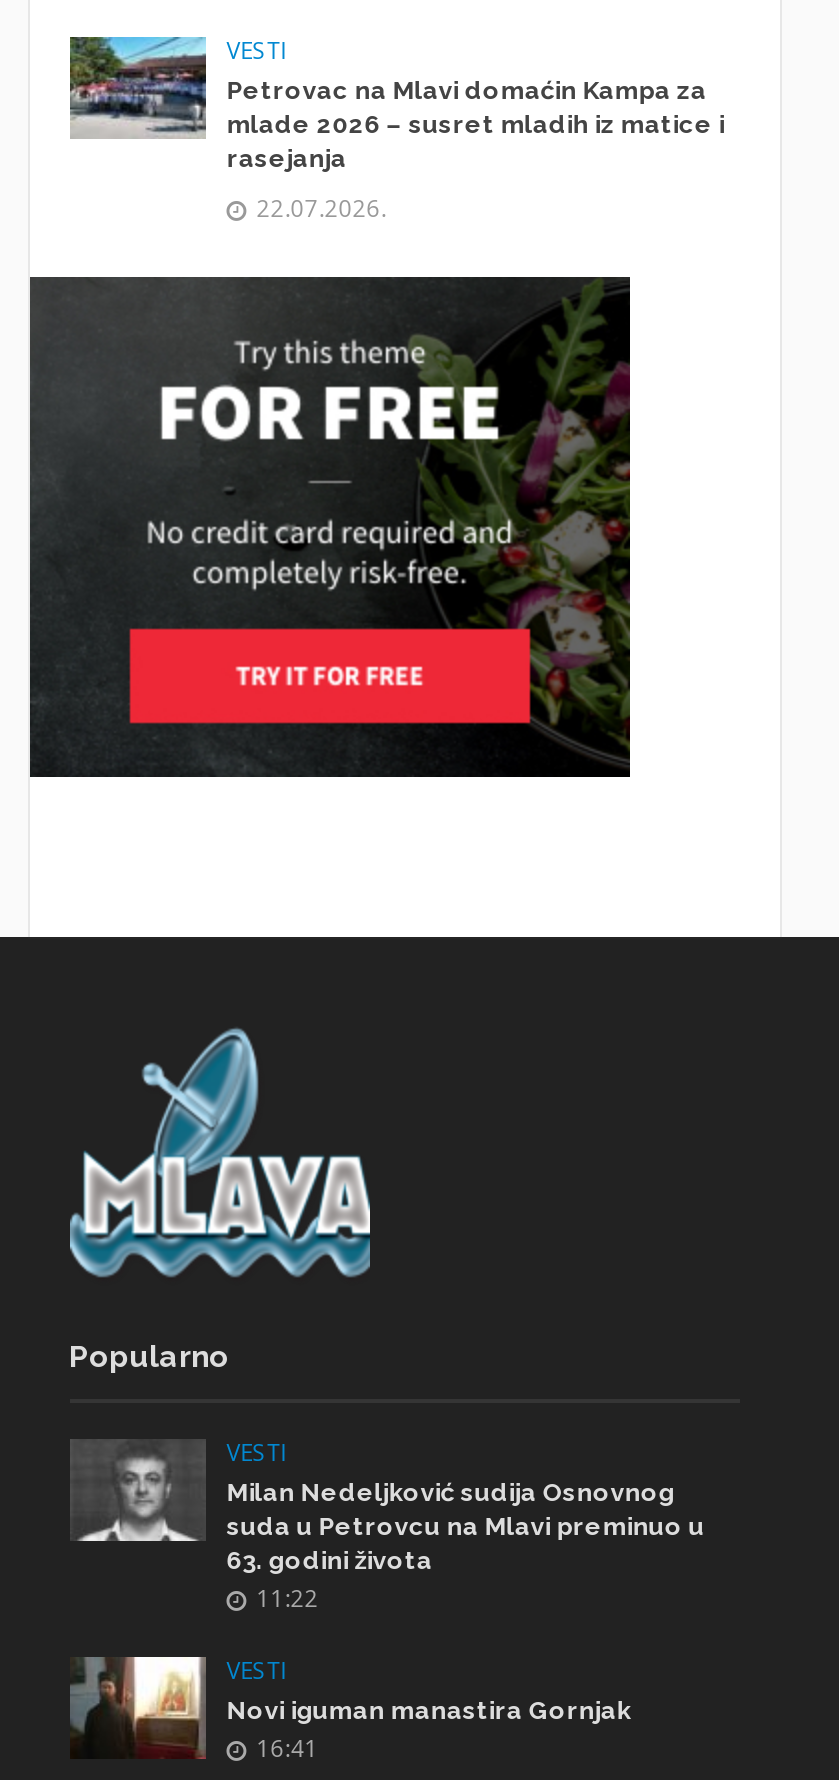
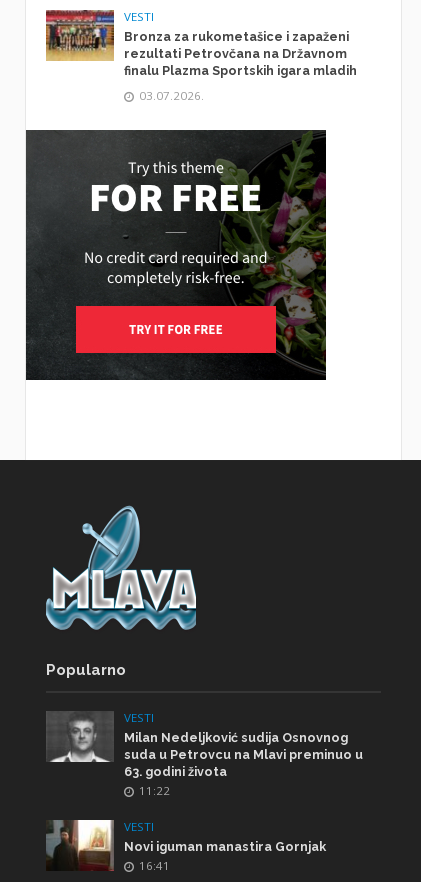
[68,35,724,173] [image] | Petrovac na Mlavi domaćin Kampa za | mlade 2026 – susret mladih iz matice i | rasejanja -> [45,9,357,78] [image] | Bronza za rukometašice i zapaženi | rezultati Petrovčana na Državnom | finalu Plazma Sportskih igara mladih
[256,193,386,223] 22.07.2026. -> [139,88,204,103] 03.07.2026.

